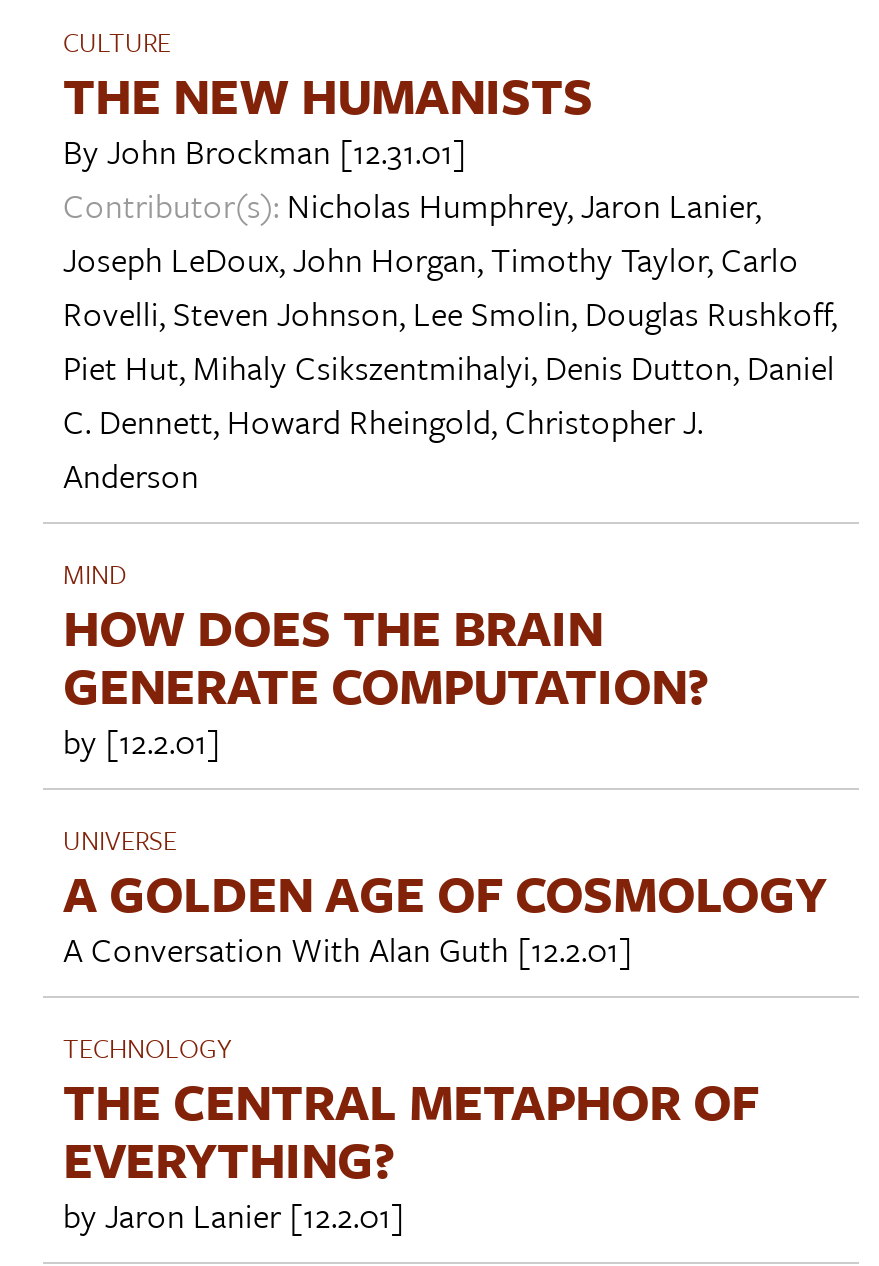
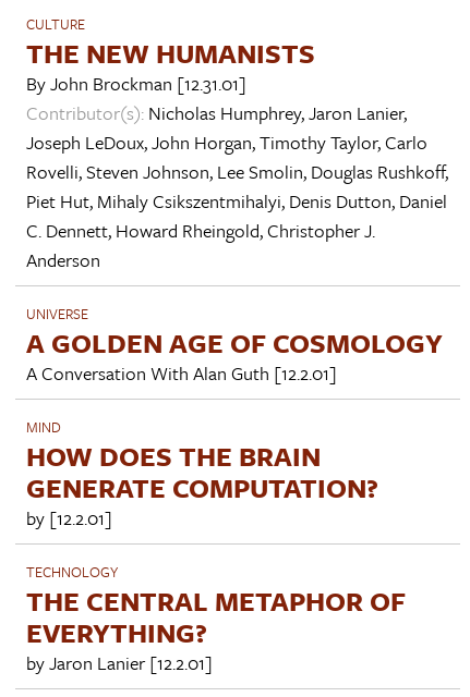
moved [63,553,709,765] -> [26,416,378,531]: MIND | HOW DOES THE BRAIN | GENERATE COMPUTATION? | by [12.2.01]
moved [63,819,827,973] -> [26,302,443,386]: UNIVERSE | A GOLDEN AGE OF COSMOLOGY | A Conversation With Alan Guth [12.2.01]

